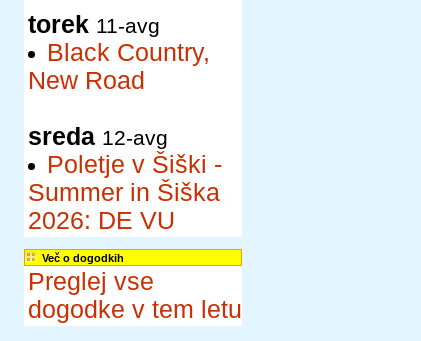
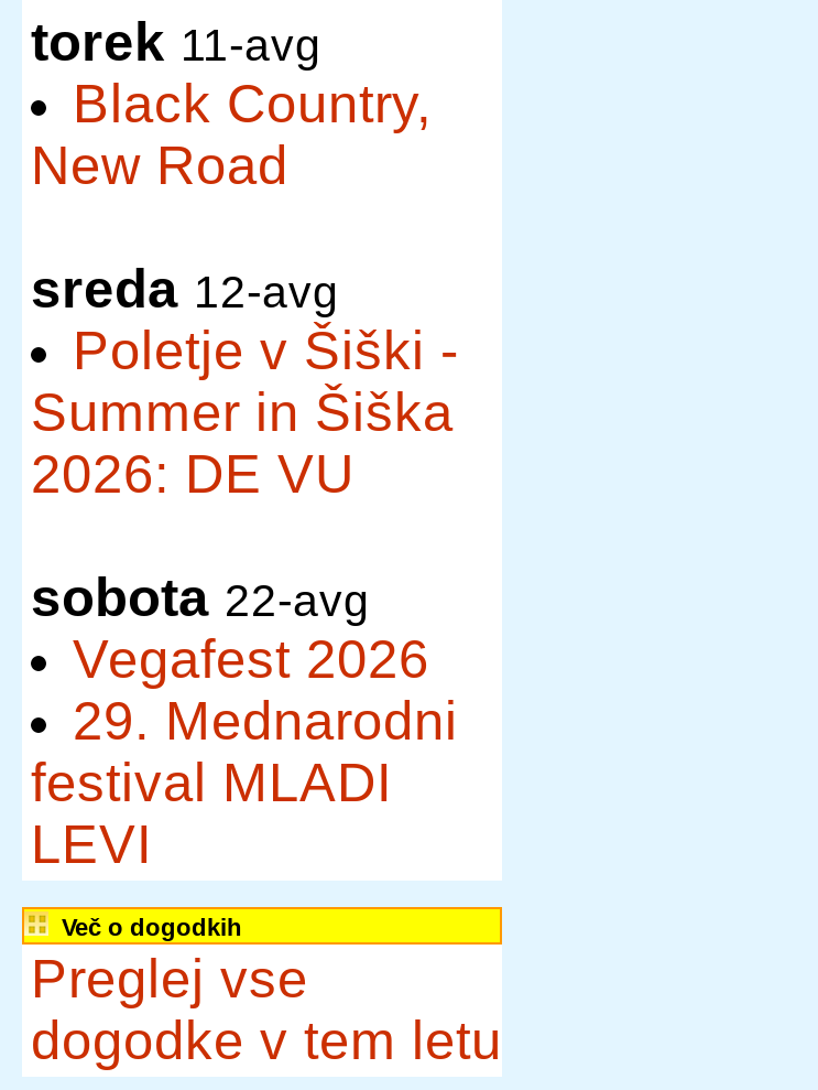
none -> [31,568,458,874] sobota 22-avg | Vegafest 2026 | 29. Mednarodni | festival MLADI | LEVI

